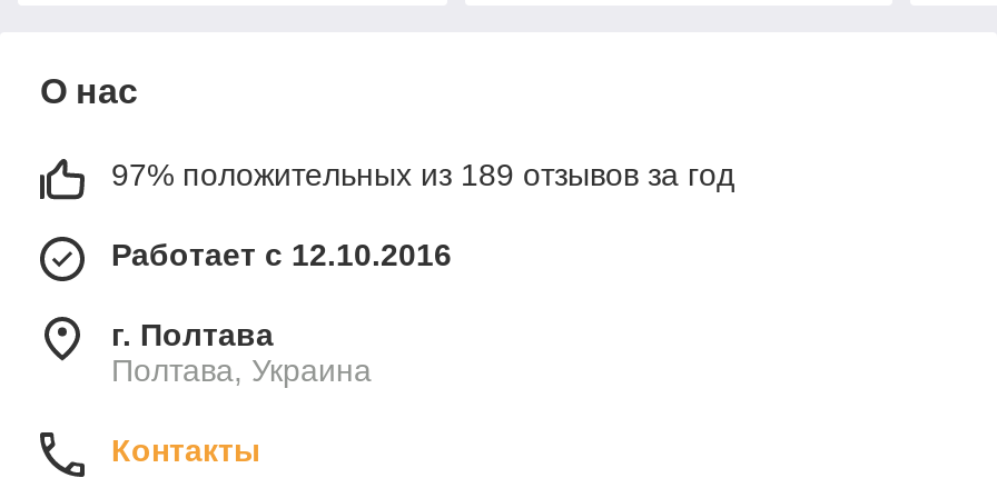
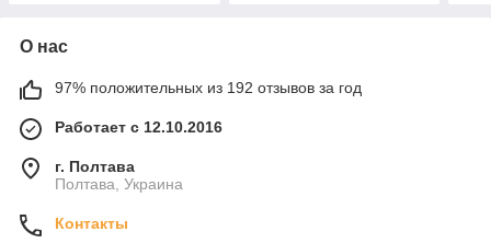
[111,156,734,192] 97% положительных из 189 отзывов за год -> [55,79,362,96] 97% положительных из 192 отзывов за год

